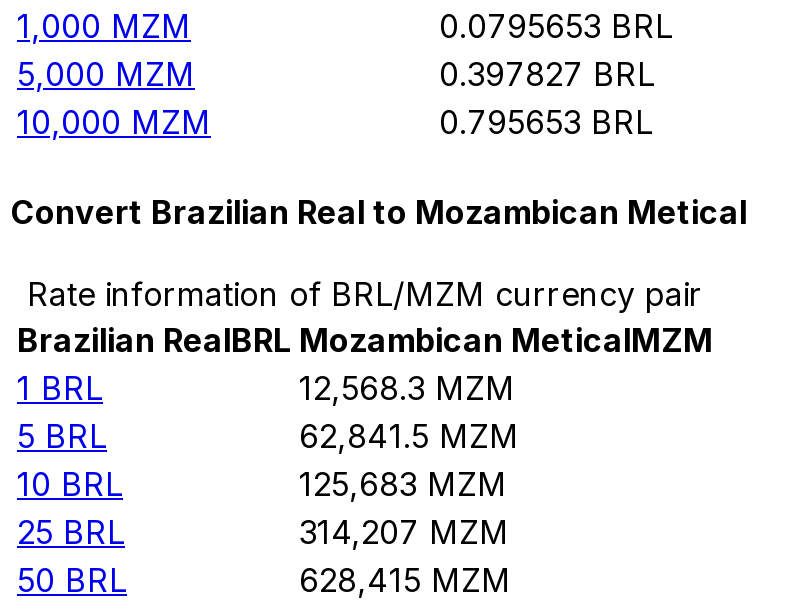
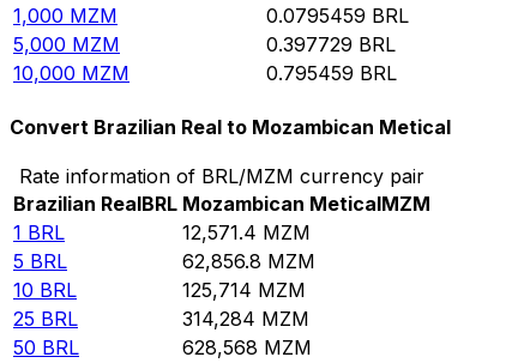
[439,7,673,47] 0.0795653 BRL -> [266,4,409,28] 0.0795459 BRL
[439,55,655,95] 0.397827 BRL -> [266,33,396,57] 0.397729 BRL
[439,103,653,143] 0.795653 BRL -> [266,62,397,86] 0.795459 BRL
[299,368,515,408] 12,568.3 MZM -> [182,220,311,244] 12,571.4 MZM
[299,416,519,456] 62,841.5 MZM -> [182,249,315,273] 62,856.8 MZM
[299,464,507,504] 125,683 MZM -> [182,278,306,302] 125,714 MZM
[299,512,509,552] 314,207 MZM -> [182,307,309,331] 314,284 MZM
[299,560,511,600] 628,415 MZM -> [182,335,312,359] 628,568 MZM

